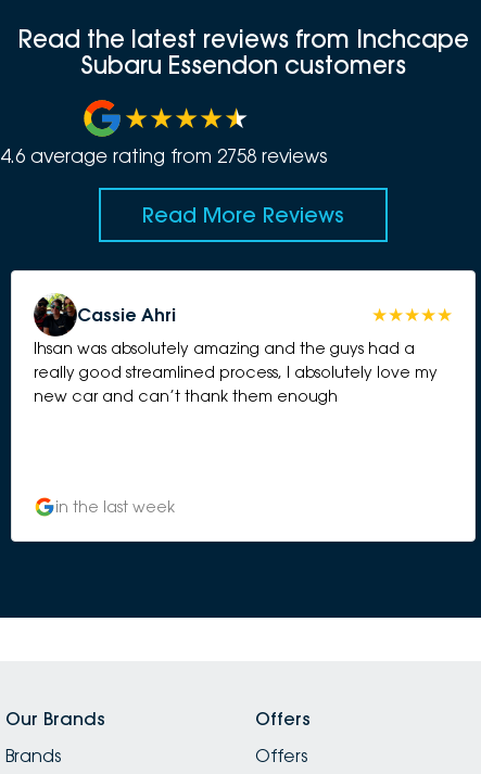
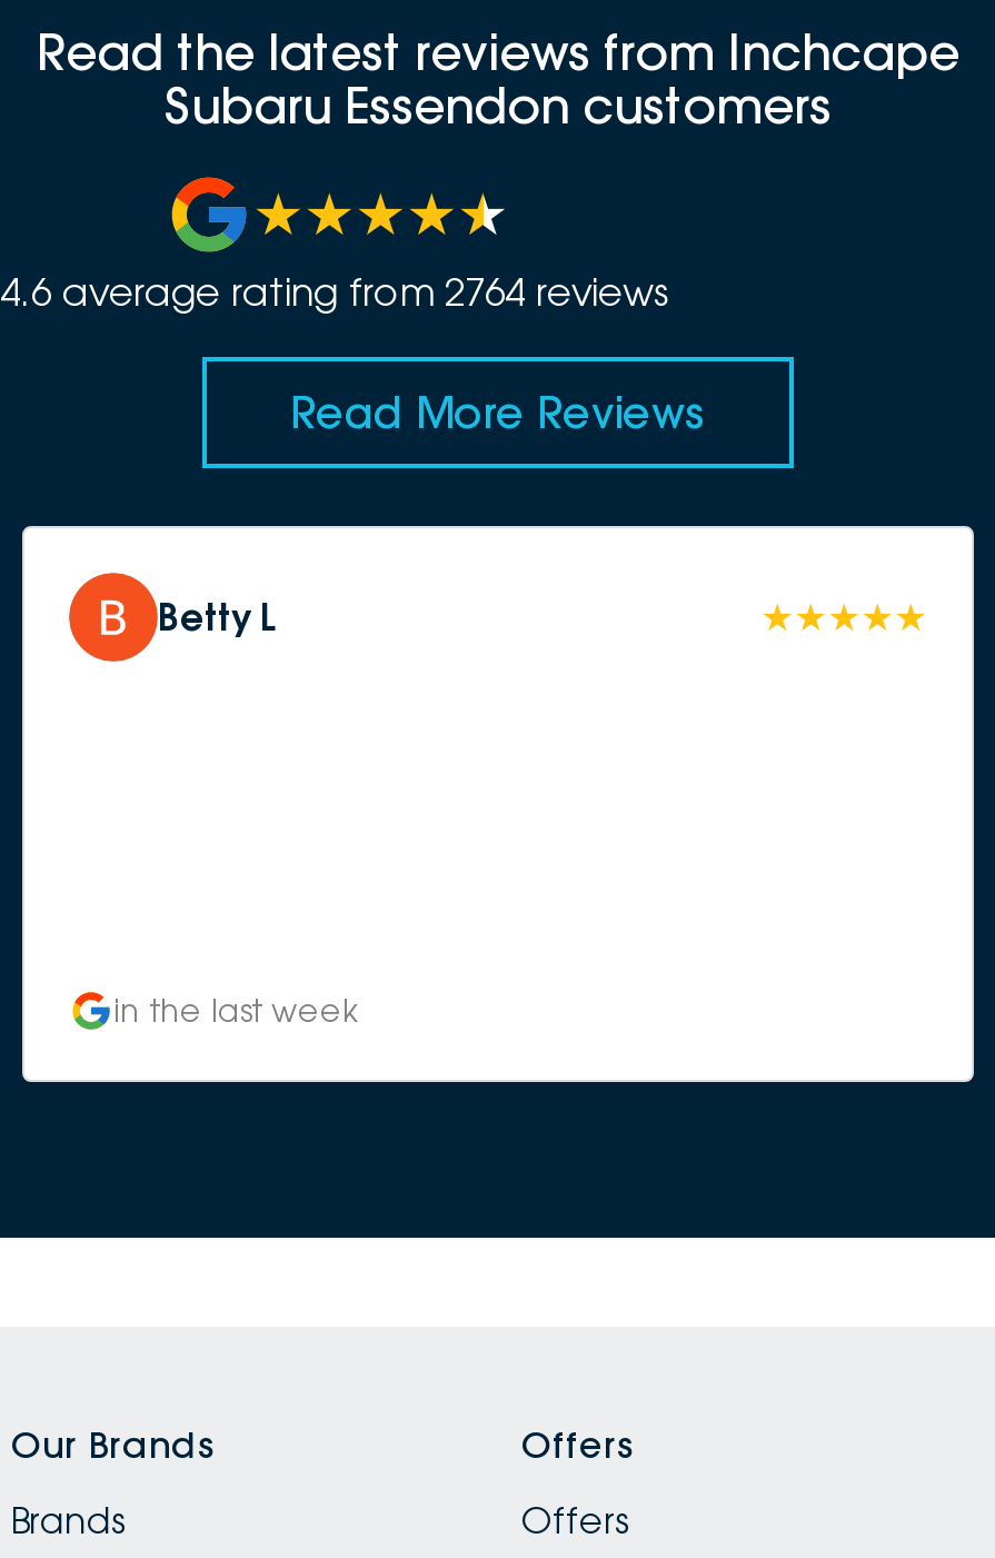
[0,145,328,167] 4.6 average rating from 2758 reviews -> [0,268,671,315] 4.6 average rating from 2764 reviews
[33,293,438,405] [image] | Cassie Ahri | Ihsan was absolutely amazing and the guys had a | really good streamlined process, I absolutely love my | new car and can’t thank them enough -> [67,573,278,651] [image] | Betty L

